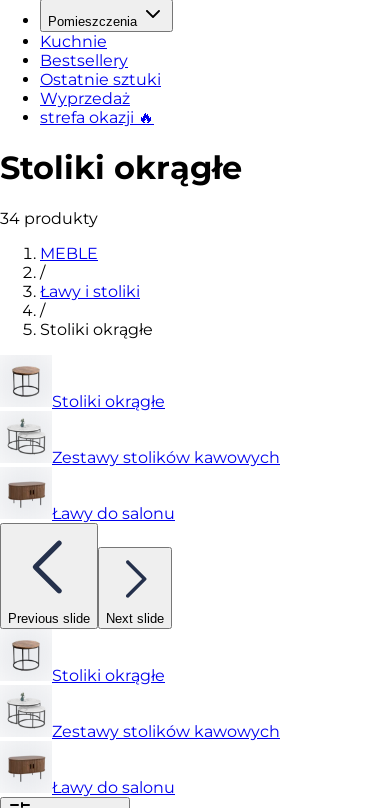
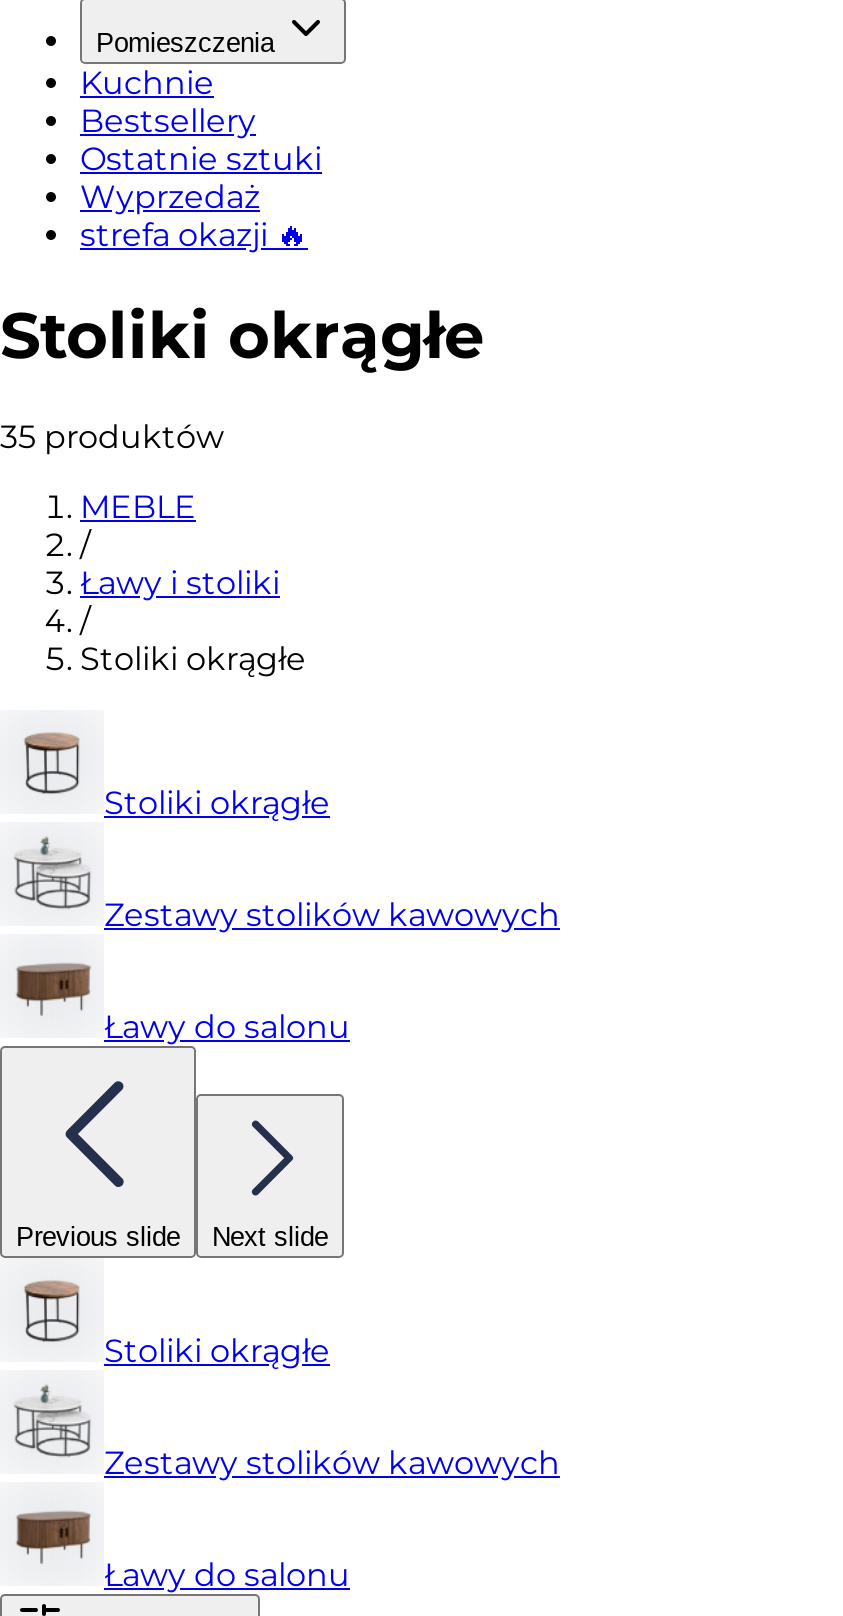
[0,209,98,228] 34 produkty -> [0,418,224,456] 35 produktów

